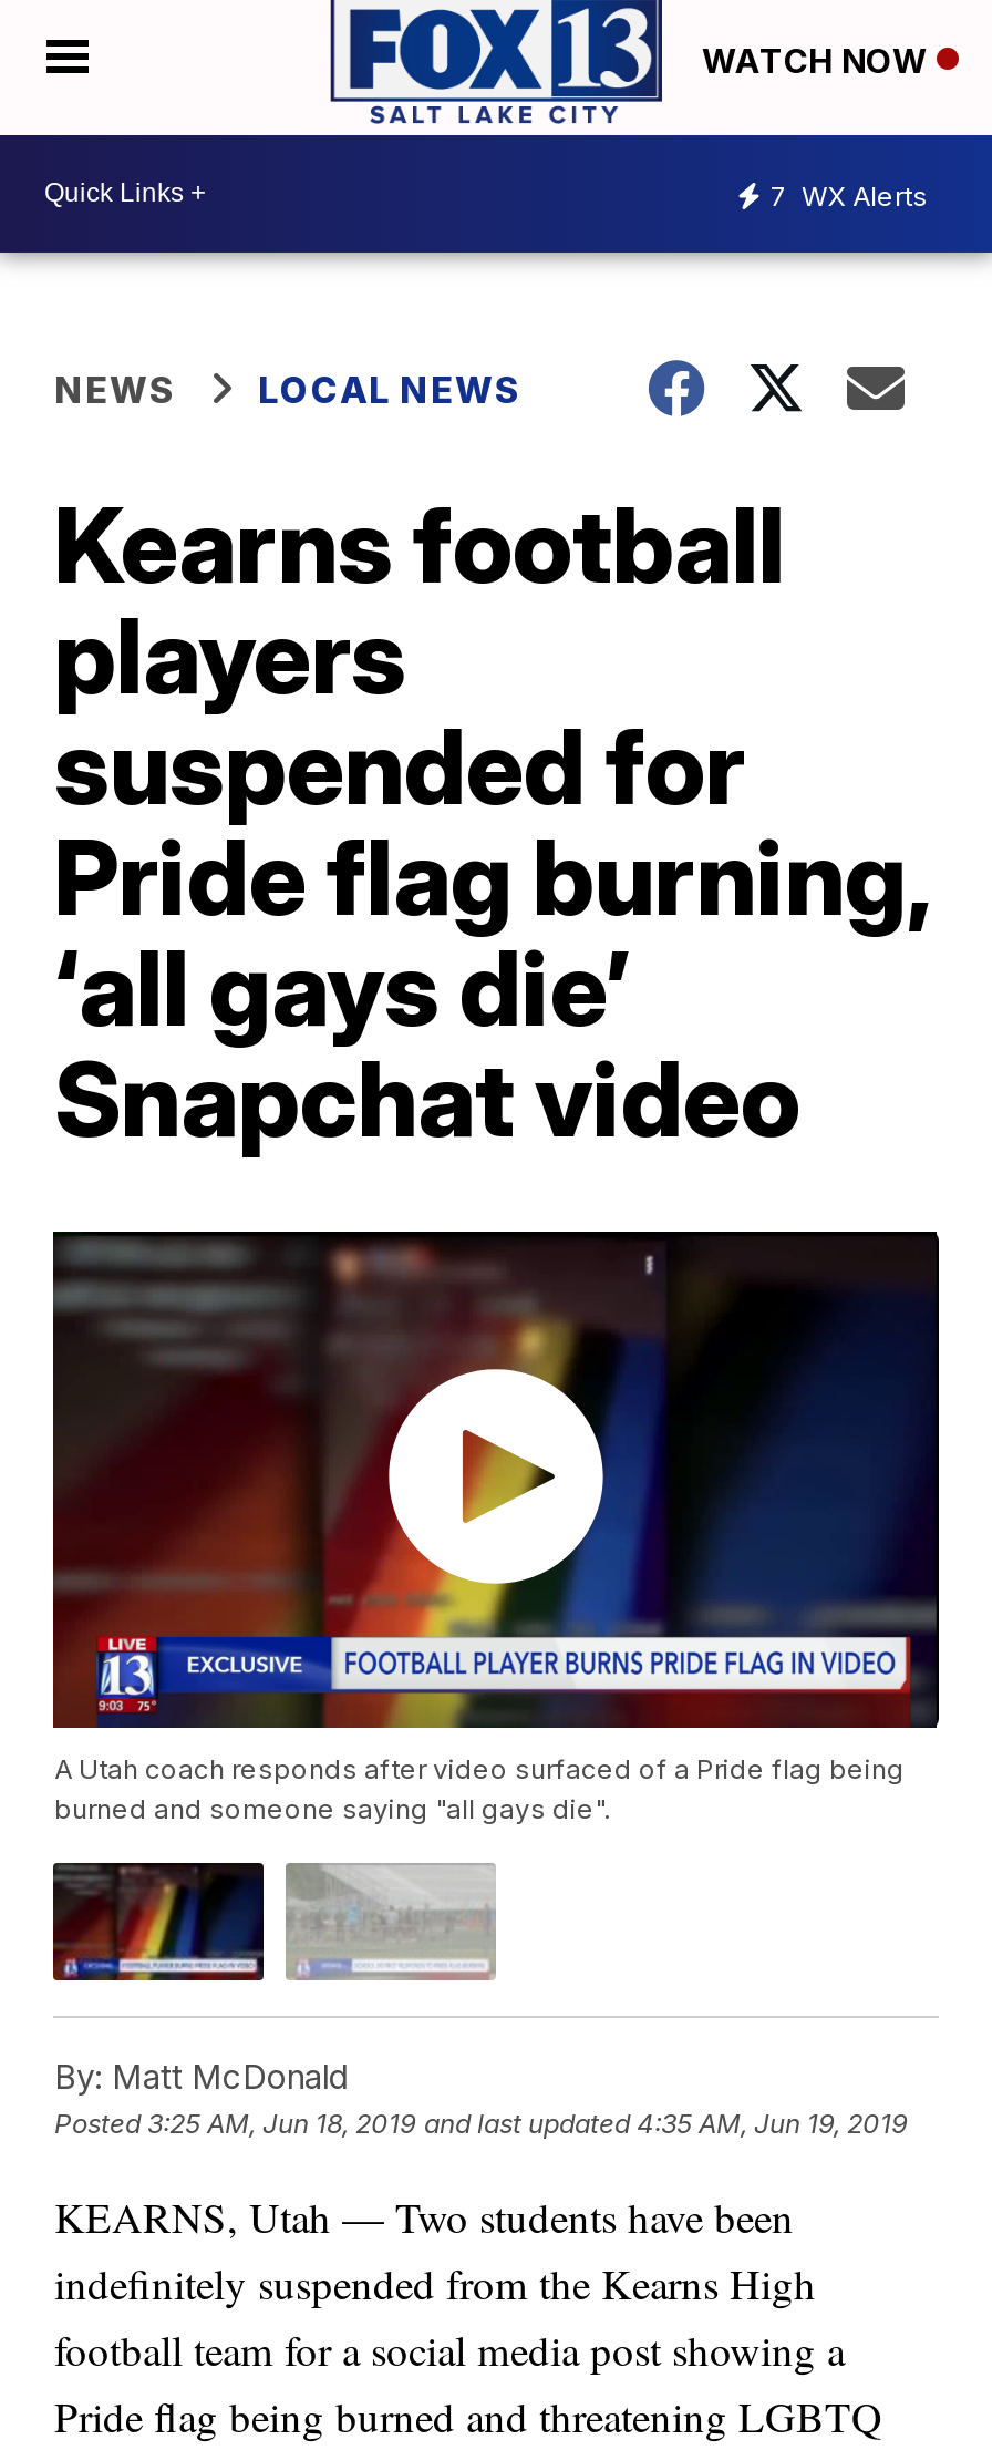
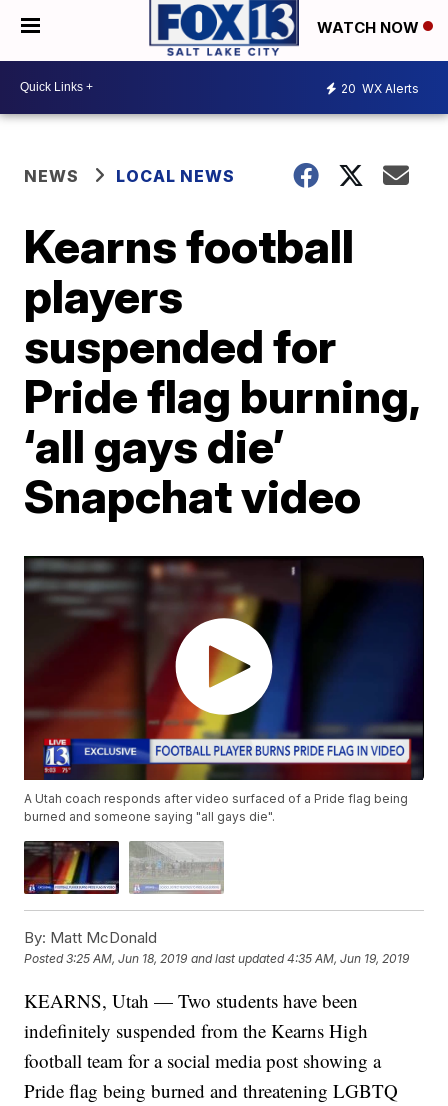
[771,180,928,213] 7 WX Alerts -> [341,81,419,96] 20 WX Alerts

